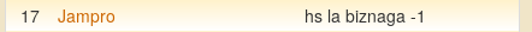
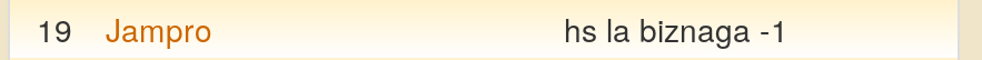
[20,4,116,27] 17 Jampro -> [37,7,212,51] 19 Jampro

